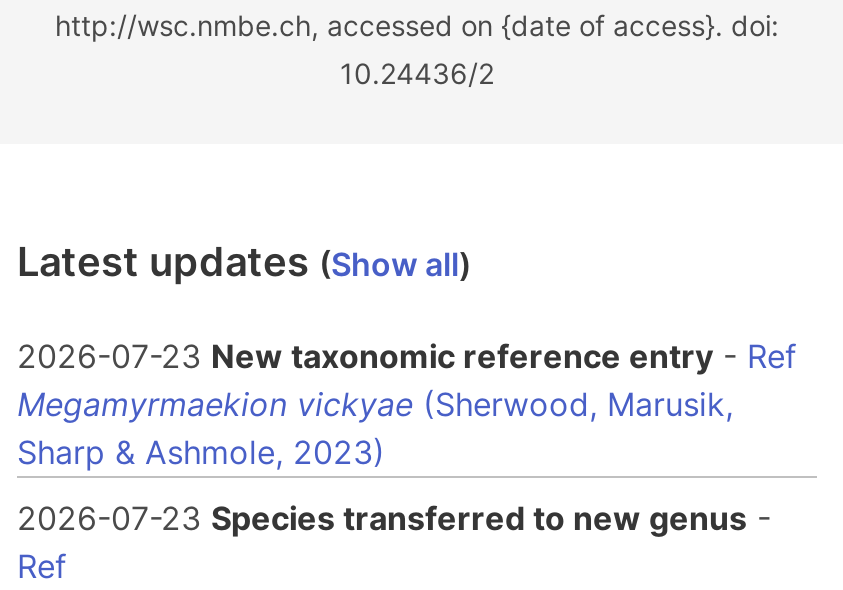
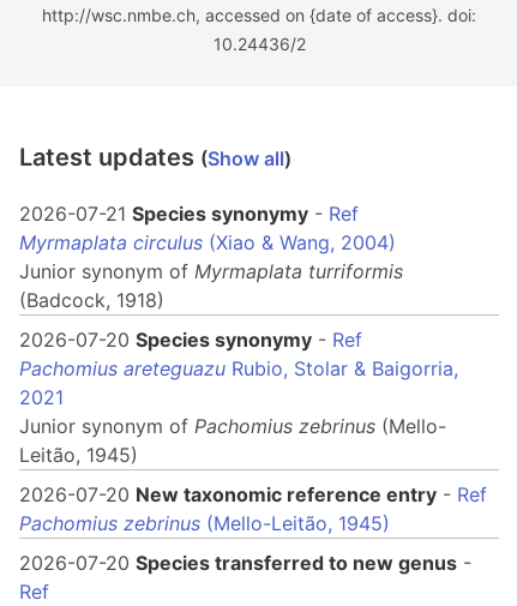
[17,336,797,538] 2026-07-23 New taxonomic reference entry - Ref | Megamyrmaekion vickyae (Sherwood, Marusik, | Sharp & Ashmole, 2023) | 2026-07-23 Species transferred to new genus - -> [19,202,487,575] 2026-07-21 Species synonymy - Ref | Myrmaplata circulus (Xiao & Wang, 2004) | Junior synonym of Myrmaplata turriformis | (Badcock, 1918) | 2026-07-20 Species synonymy - Ref | Pachomius areteguazu Rubio, Stolar & Baigorria, | 2021 | Junior synonym of Pachomius zebrinus (Mello- | Leitão, 1945) | 2026-07-20 New taxonomic reference entry - Ref | Pachomius zebrinus (Mello-Leitão, 1945) | 2026-07-20 Species transferred to new genus -

